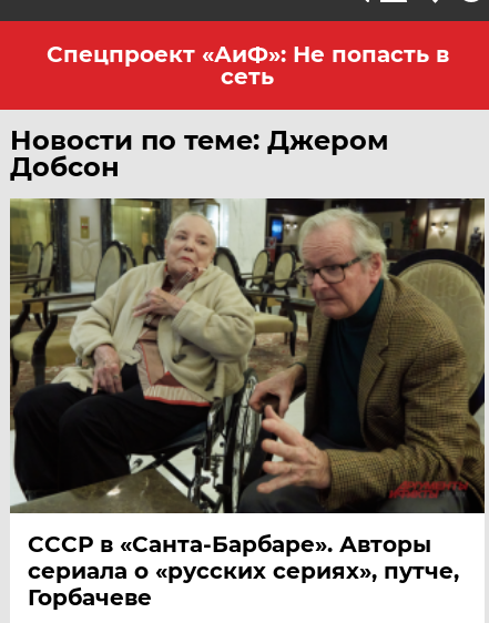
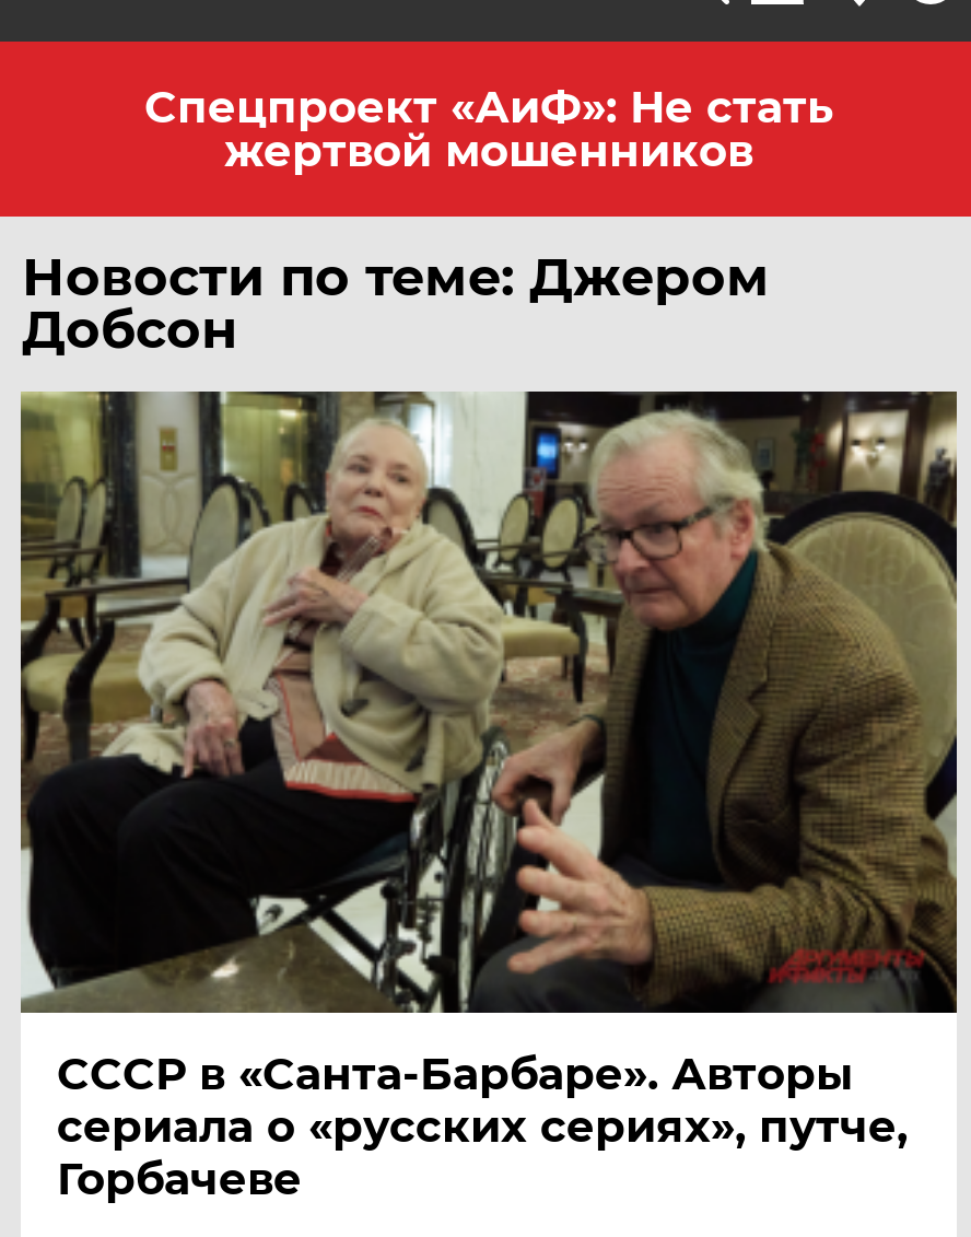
[46,41,449,90] Спецпроект «АиФ»: Не попасть в | сеть -> [144,81,833,177] Спецпроект «АиФ»: Не стать | жертвой мошенников

